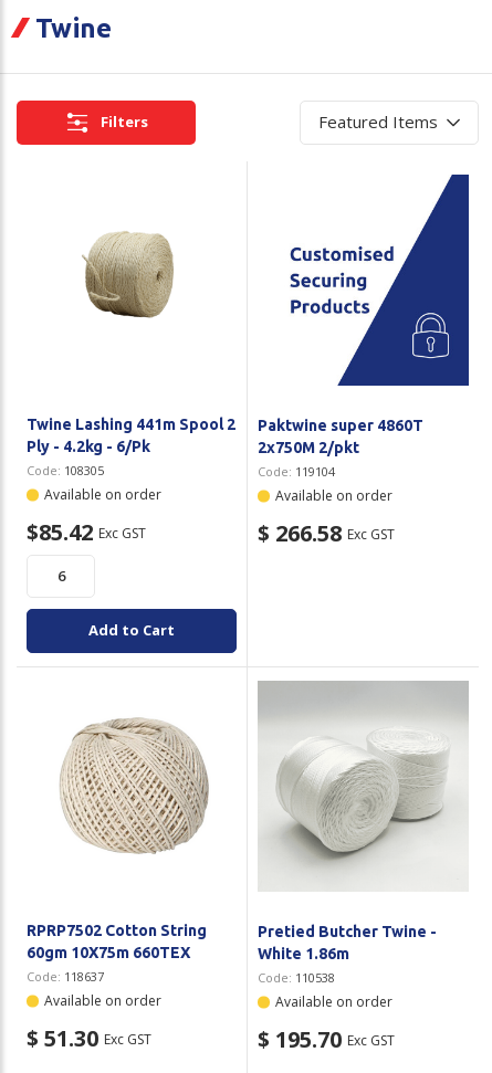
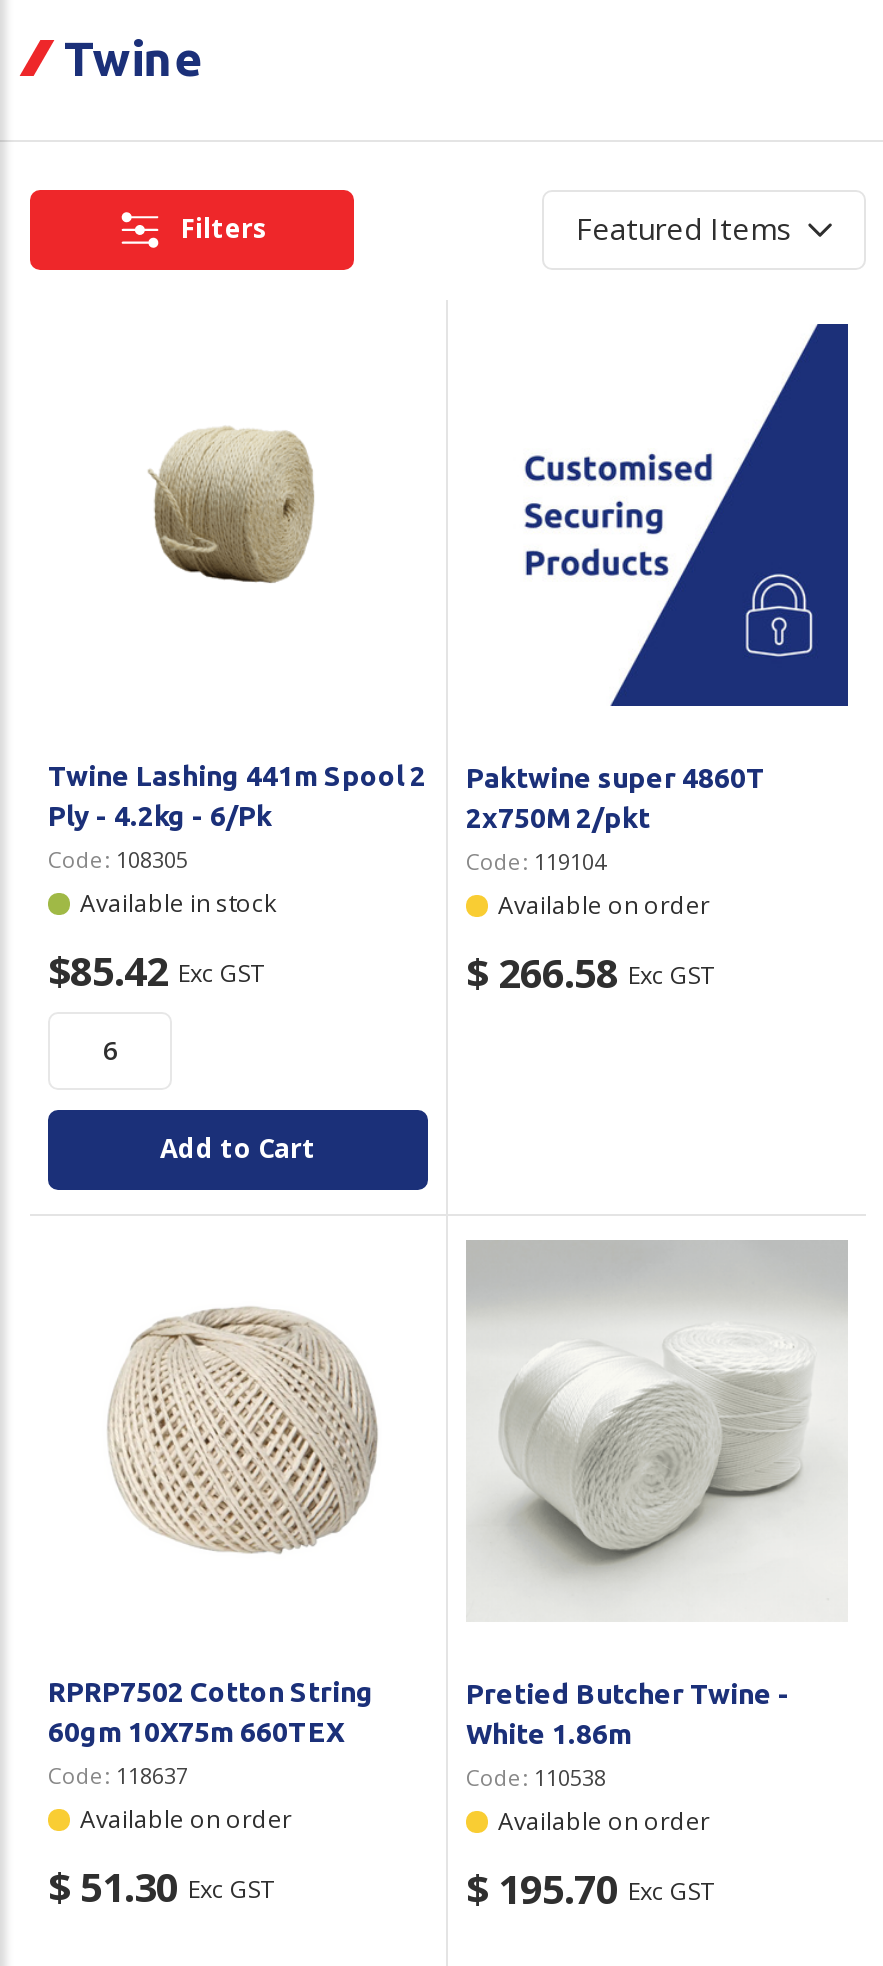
[44,485,161,504] Available on order -> [80,886,276,920] Available in stock

